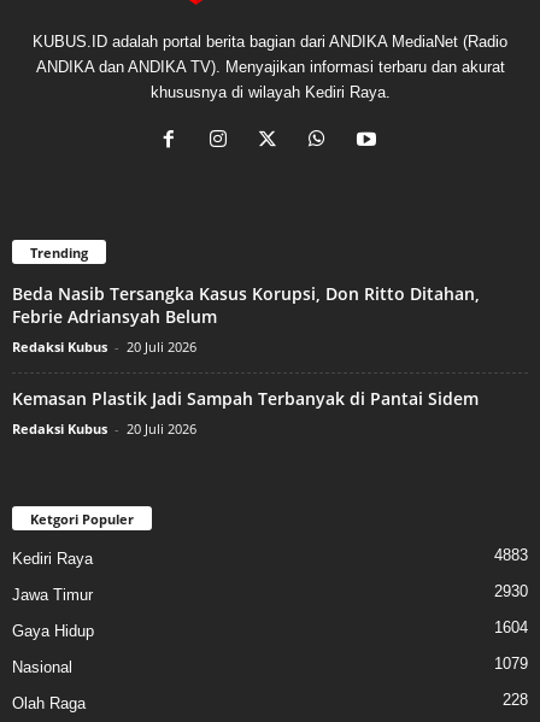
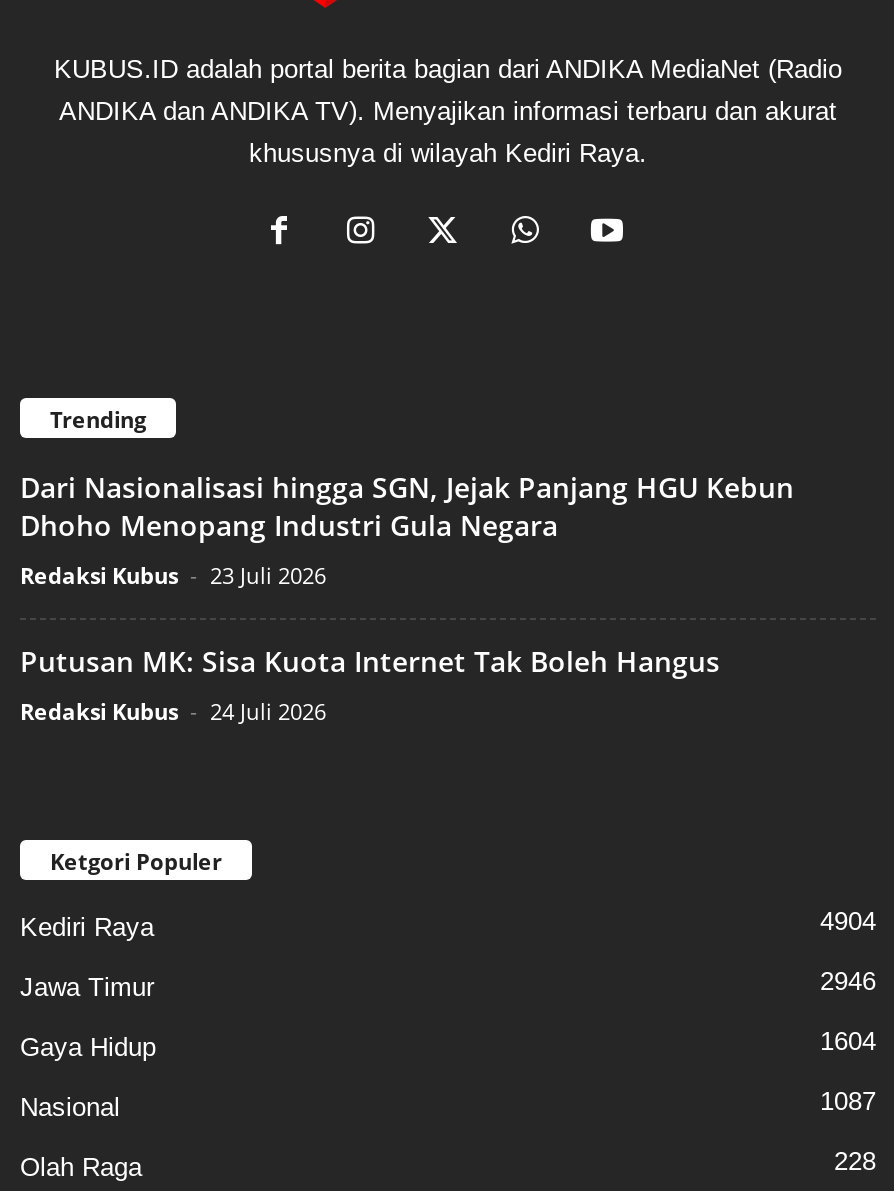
[12,282,480,356] Beda Nasib Tersangka Kasus Korupsi, Don Ritto Ditahan, | Febrie Adriansyah Belum | Redaksi Kubus - 20 Juli 2026 -> [20,469,794,591] Dari Nasionalisasi hingga SGN, Jejak Panjang HGU Kebun | Dhoho Menopang Industri Gula Negara | Redaksi Kubus - 23 Juli 2026
[12,387,479,438] Kemasan Plastik Jadi Sampah Terbanyak di Pantai Sidem | Redaksi Kubus - 20 Juli 2026 -> [20,643,720,727] Putusan MK: Sisa Kuota Internet Tak Boleh Hangus | Redaksi Kubus - 24 Juli 2026
[494,546,528,564] 4883 -> [820,906,876,936] 4904
[494,582,528,601] 2930 -> [820,966,876,996] 2946
[494,655,528,673] 1079 -> [820,1086,876,1116] 1087

